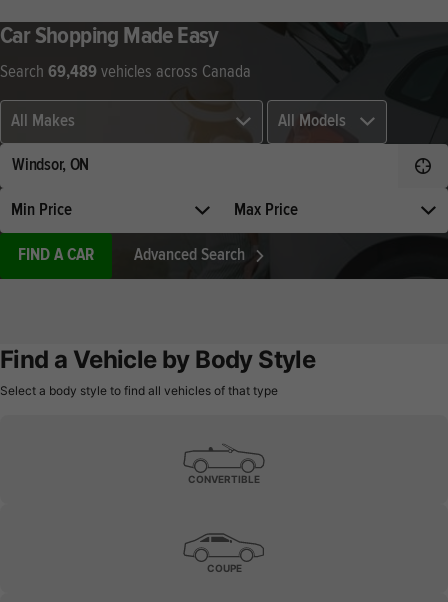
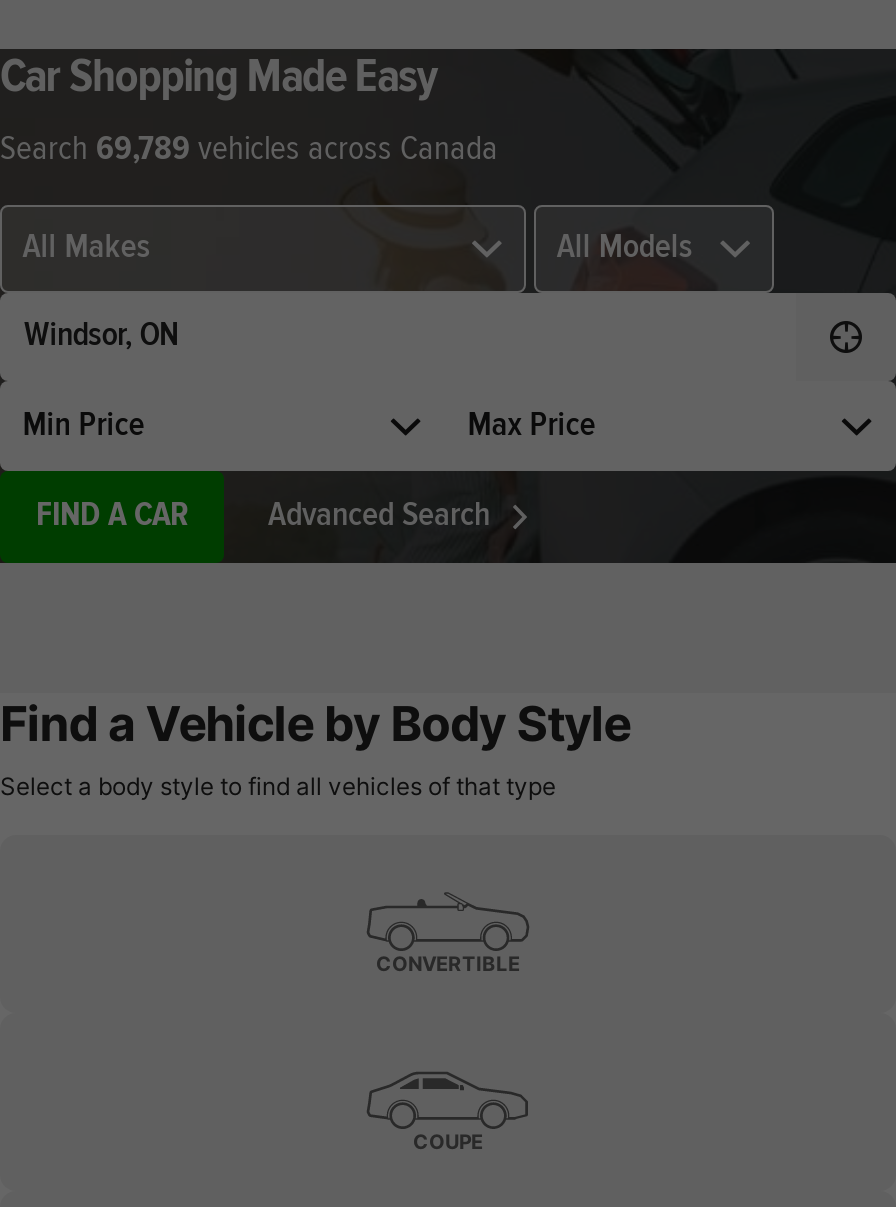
[0,62,251,83] Search 69,489 vehicles across Canada -> [0,129,498,171] Search 69,789 vehicles across Canada

